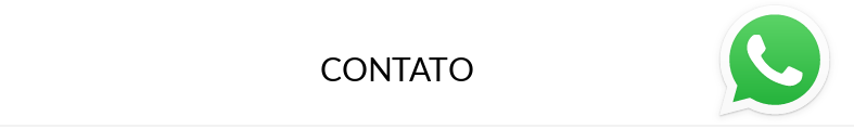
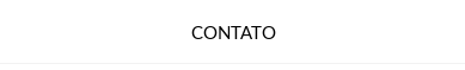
[727,12,823,107] [image] -> none

